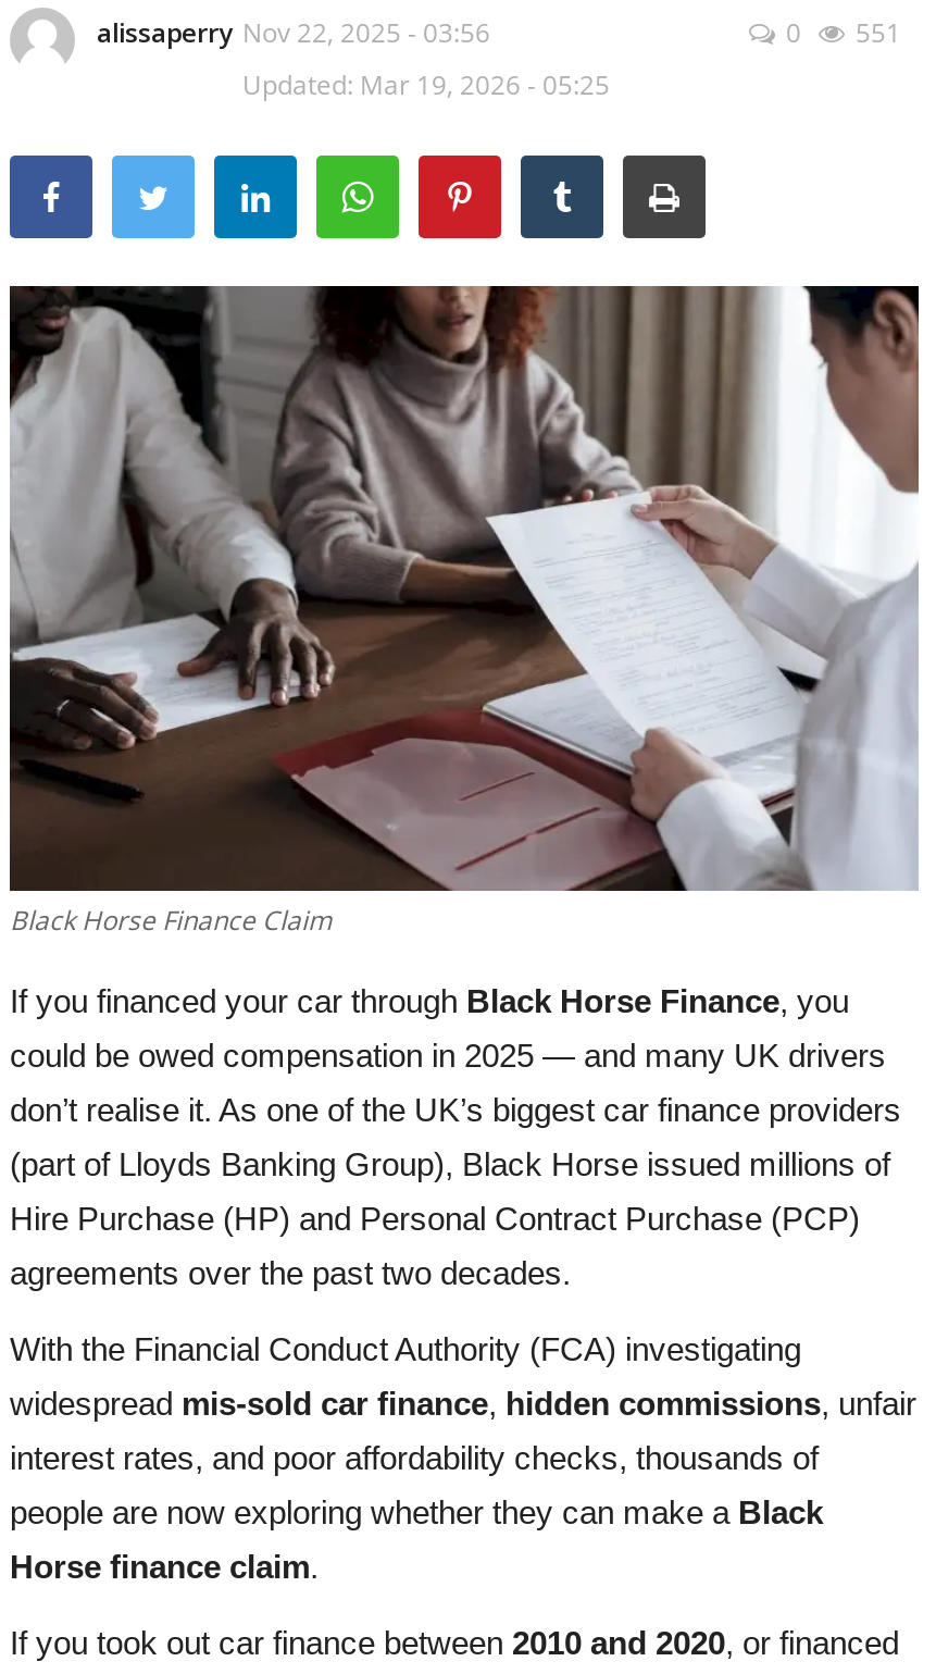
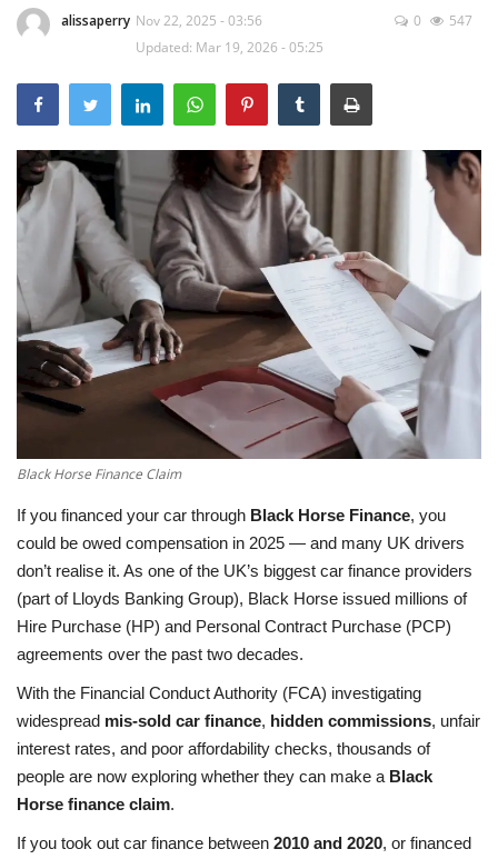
[786,14,901,51] 0 551 -> [414,11,472,30] 0 547

